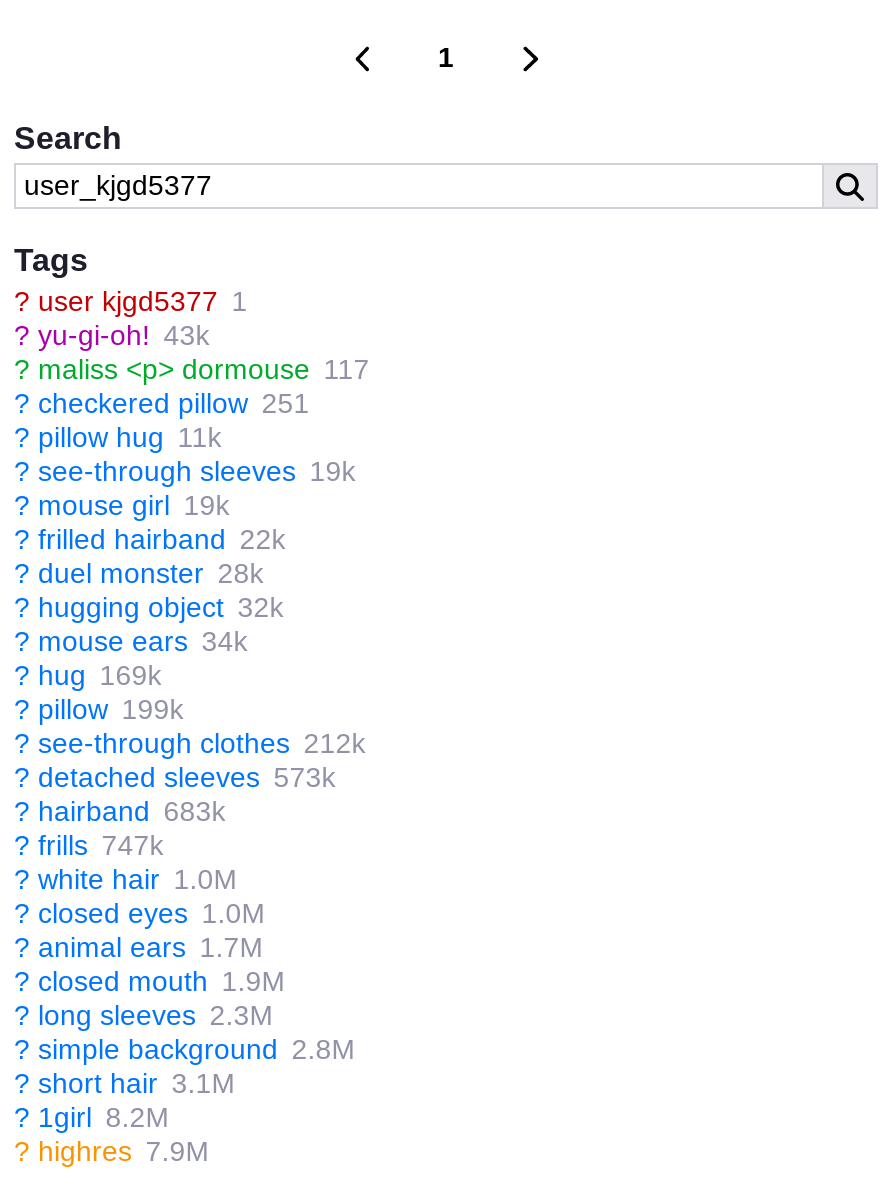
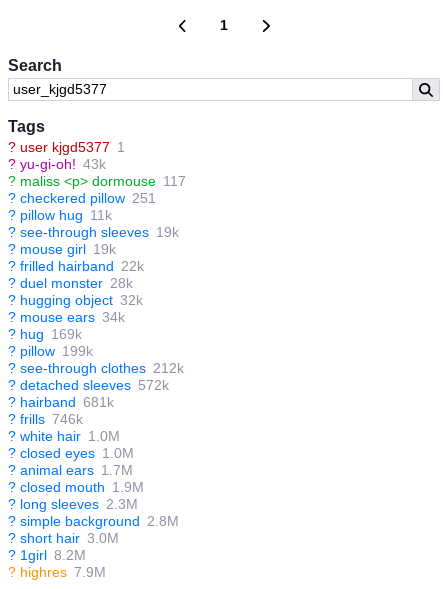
[14,761,336,793] ? detached sleeves 573k -> [8,377,169,393] ? detached sleeves 572k
[14,795,226,827] ? hairband 683k -> [8,394,114,410] ? hairband 681k
[14,829,164,861] ? frills 747k -> [8,411,83,427] ? frills 746k
[14,1067,236,1099] ? short hair 3.1M -> [8,530,119,546] ? short hair 3.0M

